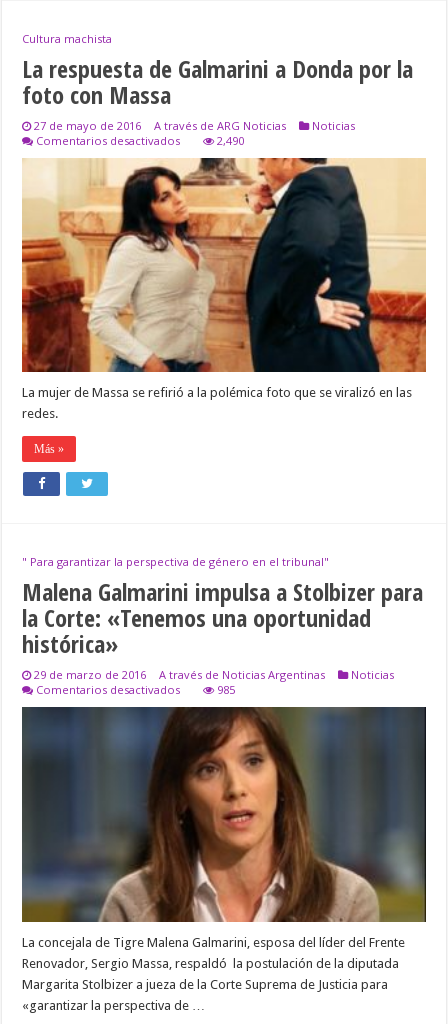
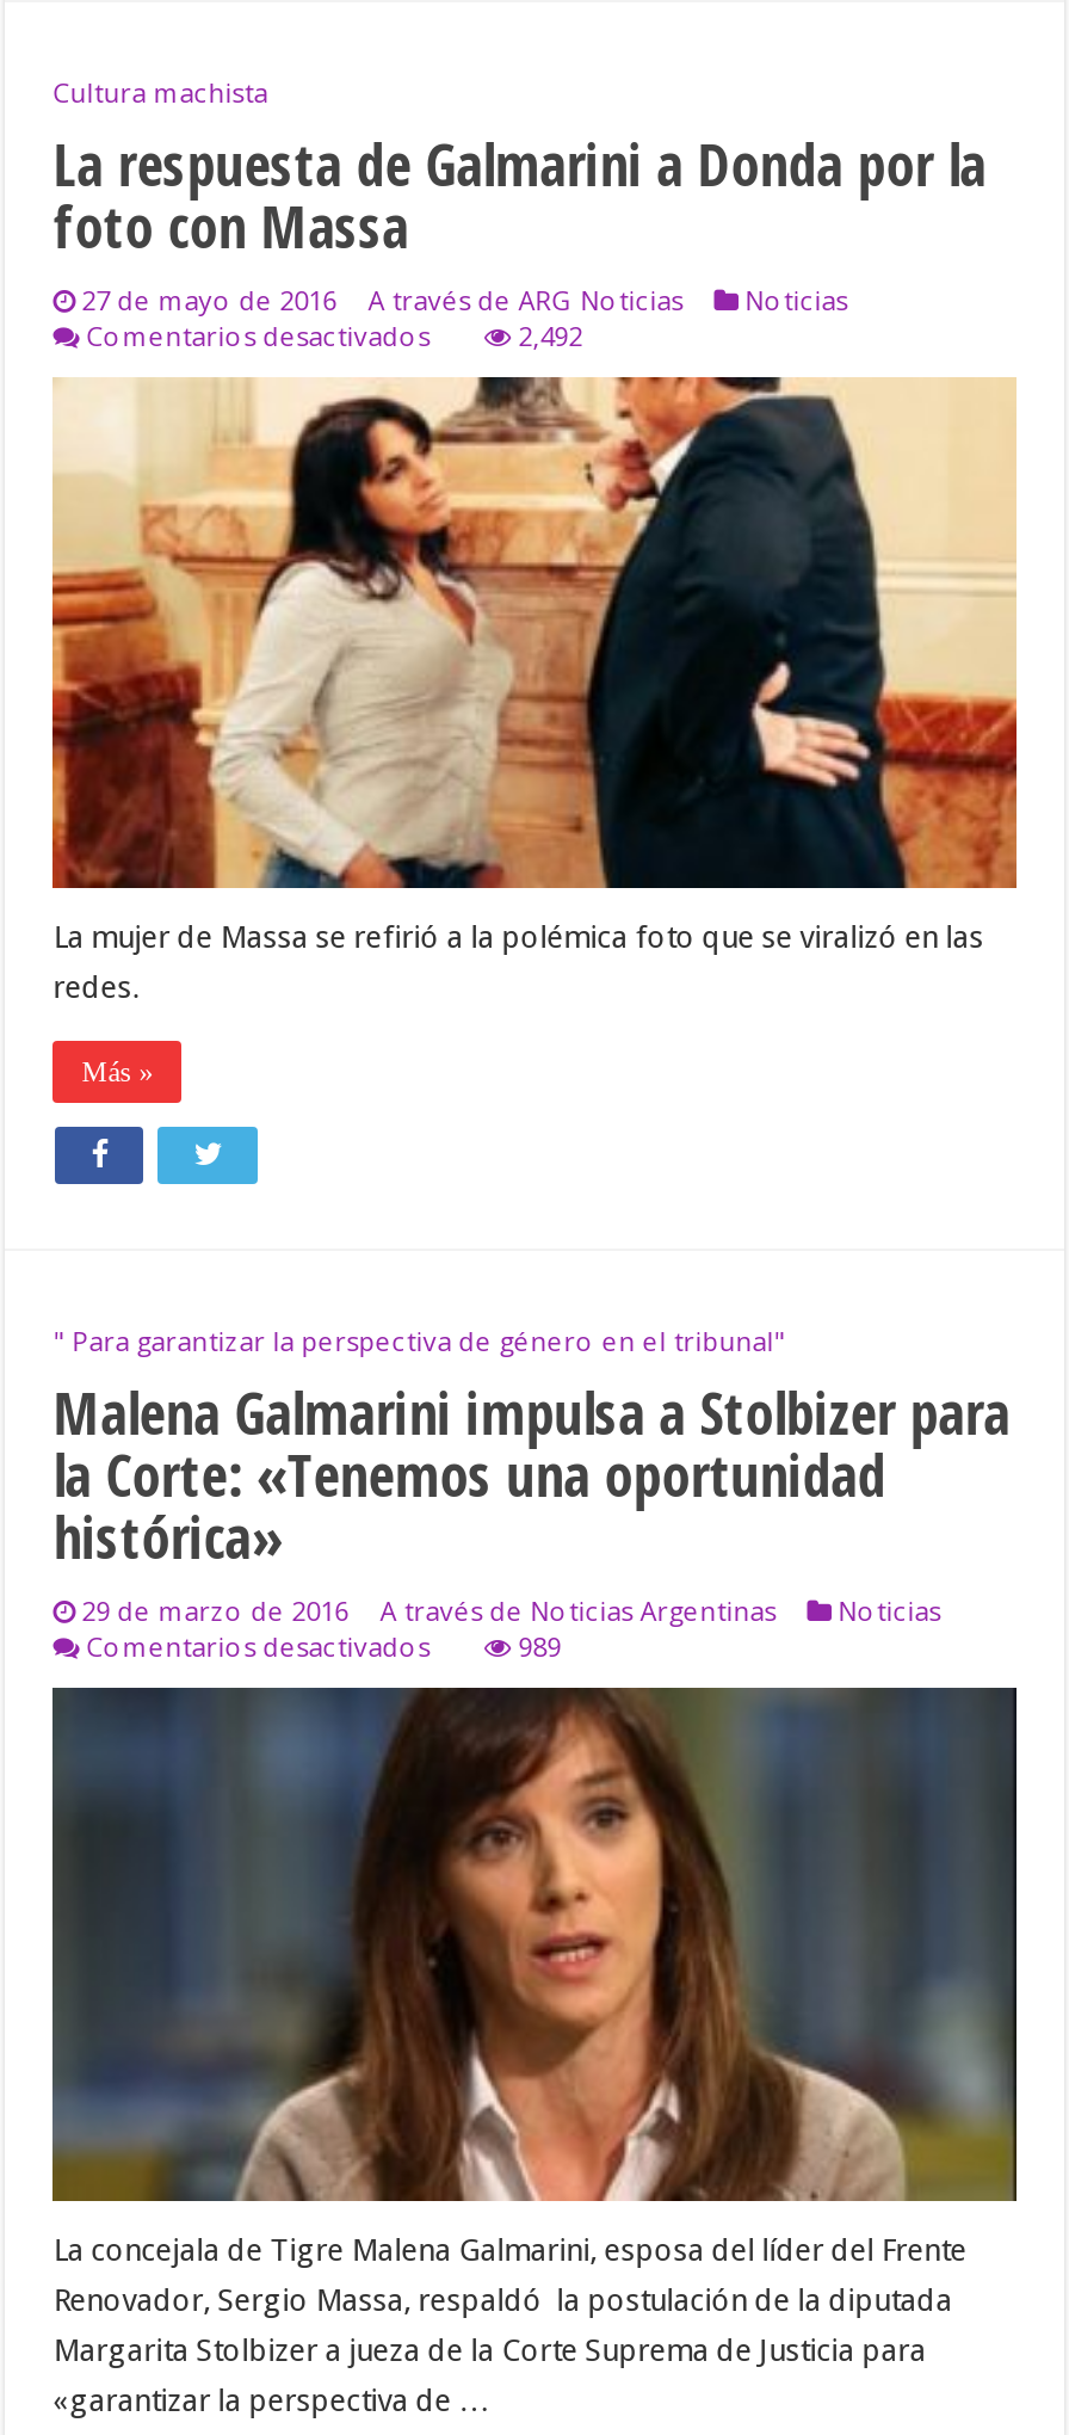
[217,132,244,147] 2,490 -> [518,316,583,352] 2,492
[217,682,235,697] 985 -> [518,1629,561,1665] 989

